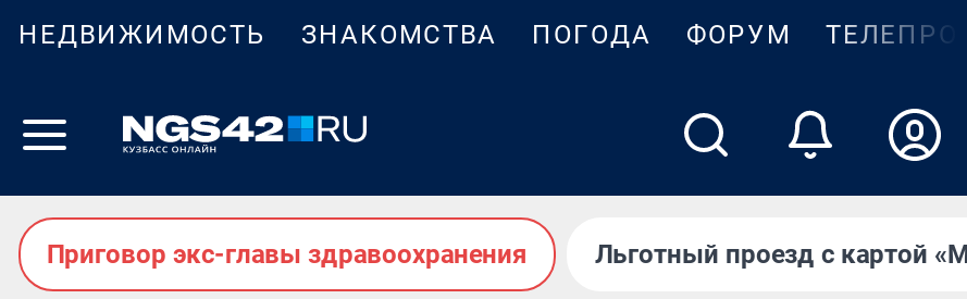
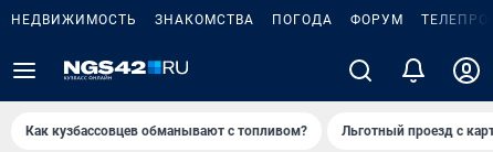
[47,239,528,270] Приговор экс-главы здравоохранения -> [25,123,307,139] Как кузбассовцев обманывают с топливом?

